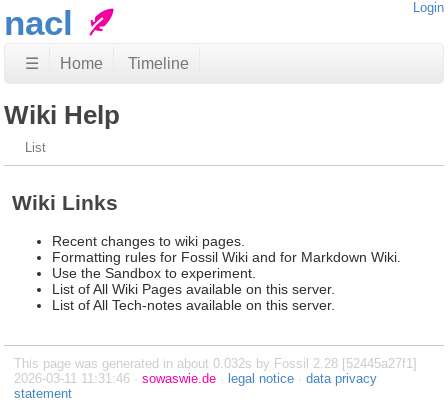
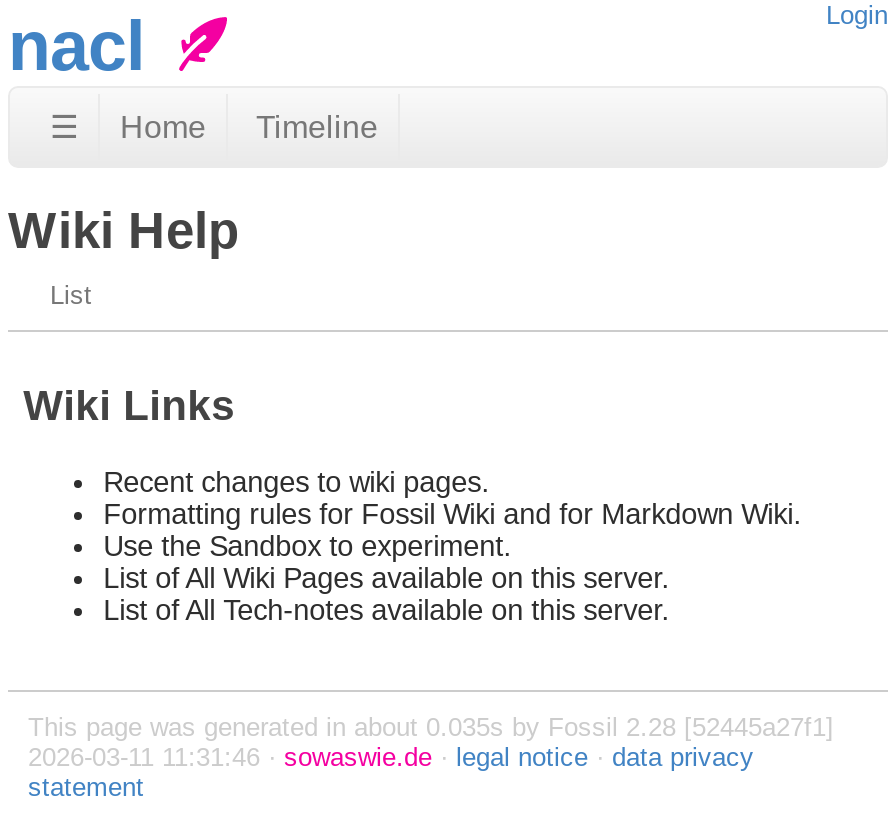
[14,356,417,371] This page was generated in about 0.032s by Fossil 2.28 [52445a27f1] -> [28,711,834,741] This page was generated in about 0.035s by Fossil 2.28 [52445a27f1]

